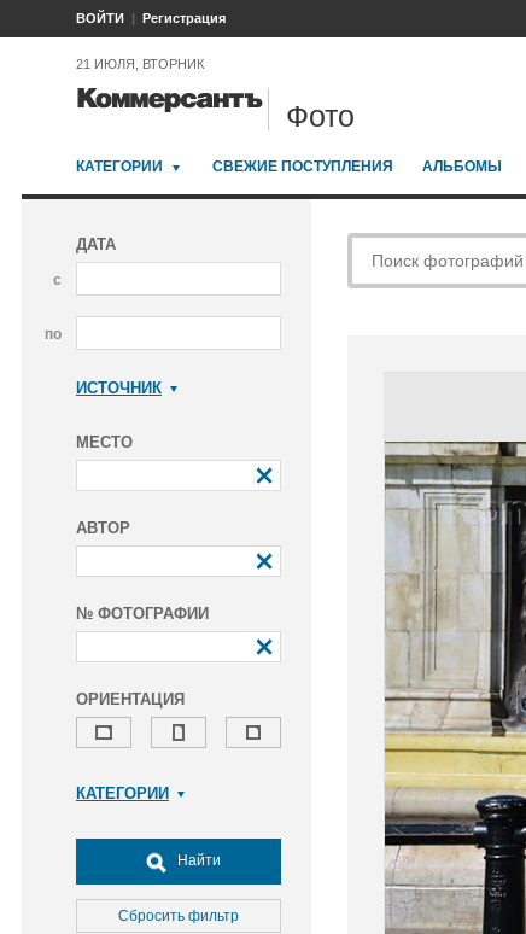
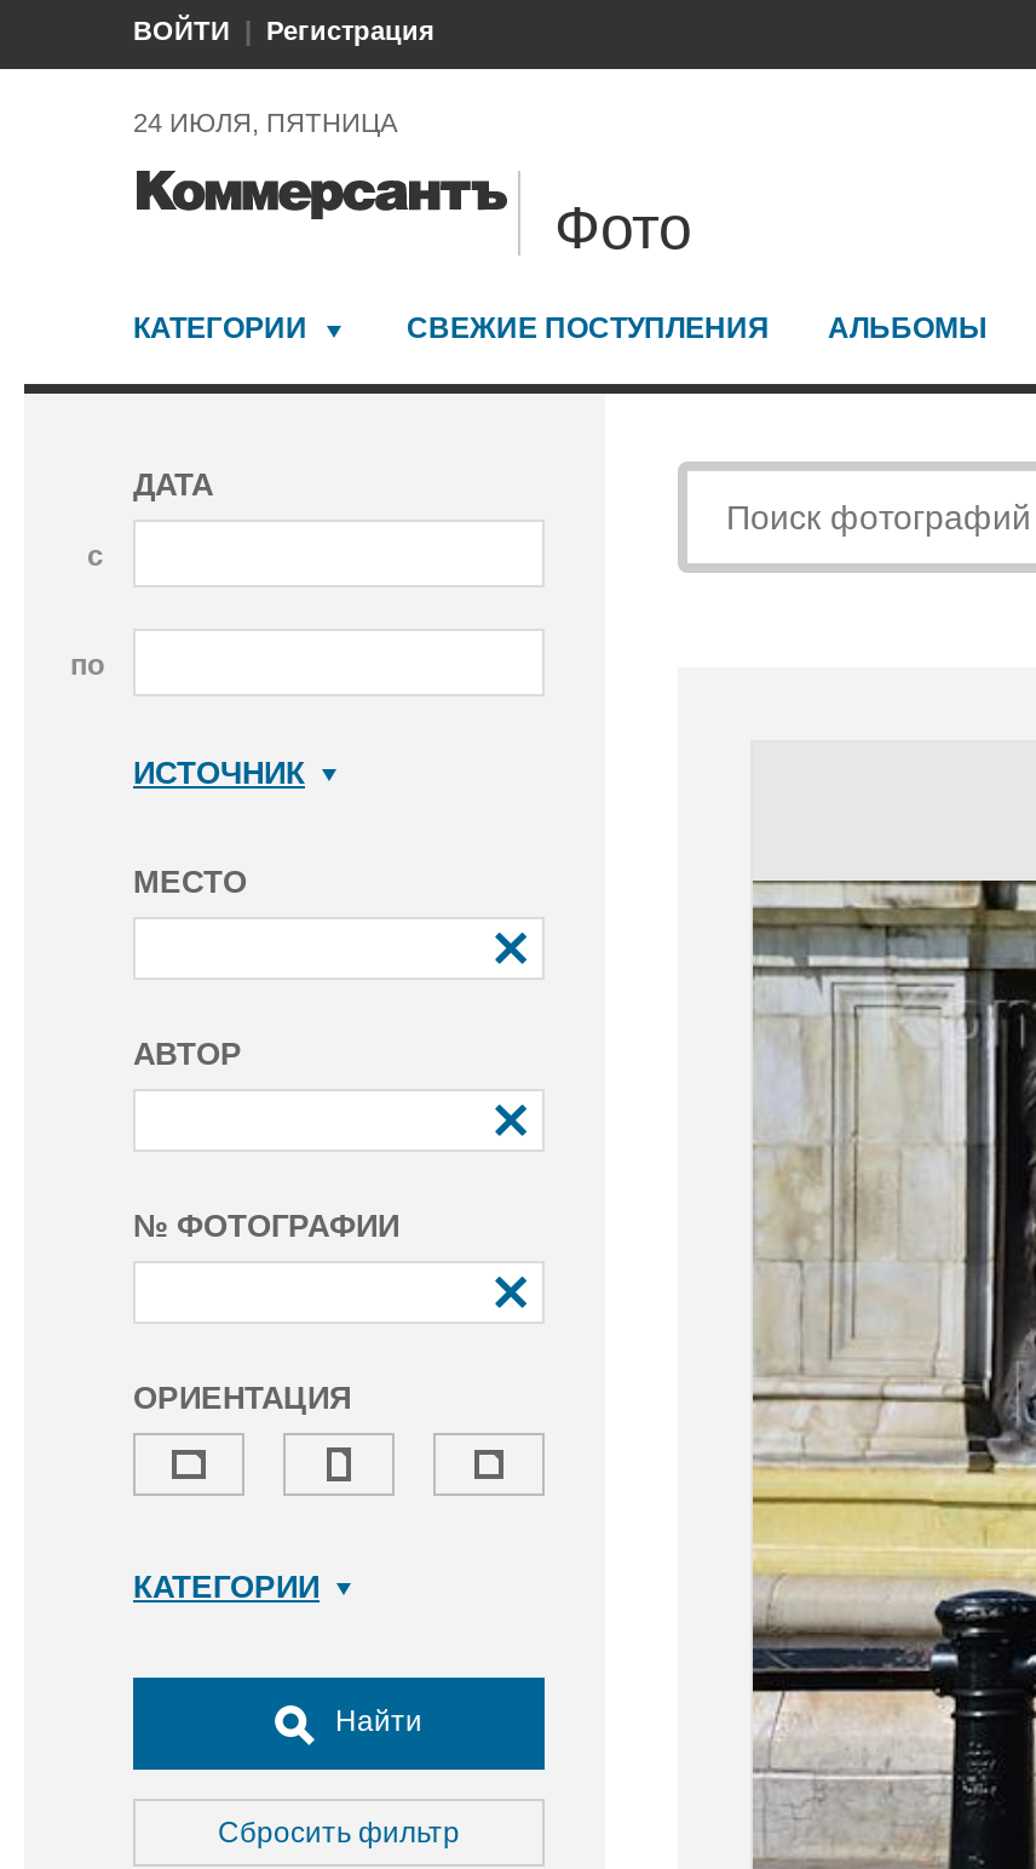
[76,57,204,71] 21 ИЮЛЯ, ВТОРНИК -> [133,108,397,137] 24 ИЮЛЯ, ПЯТНИЦА

